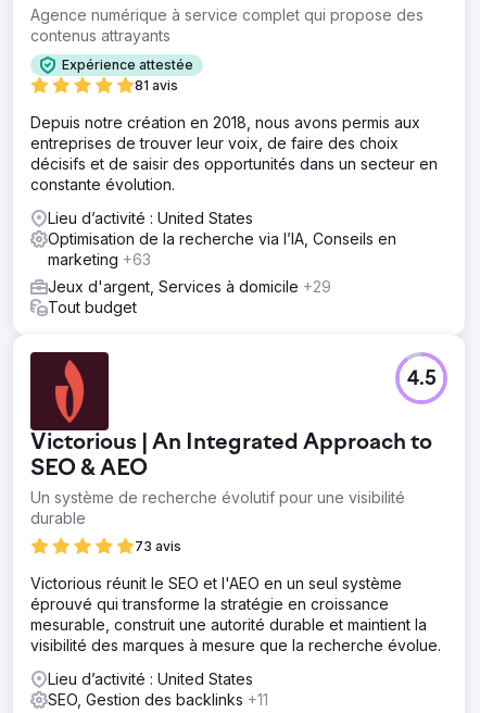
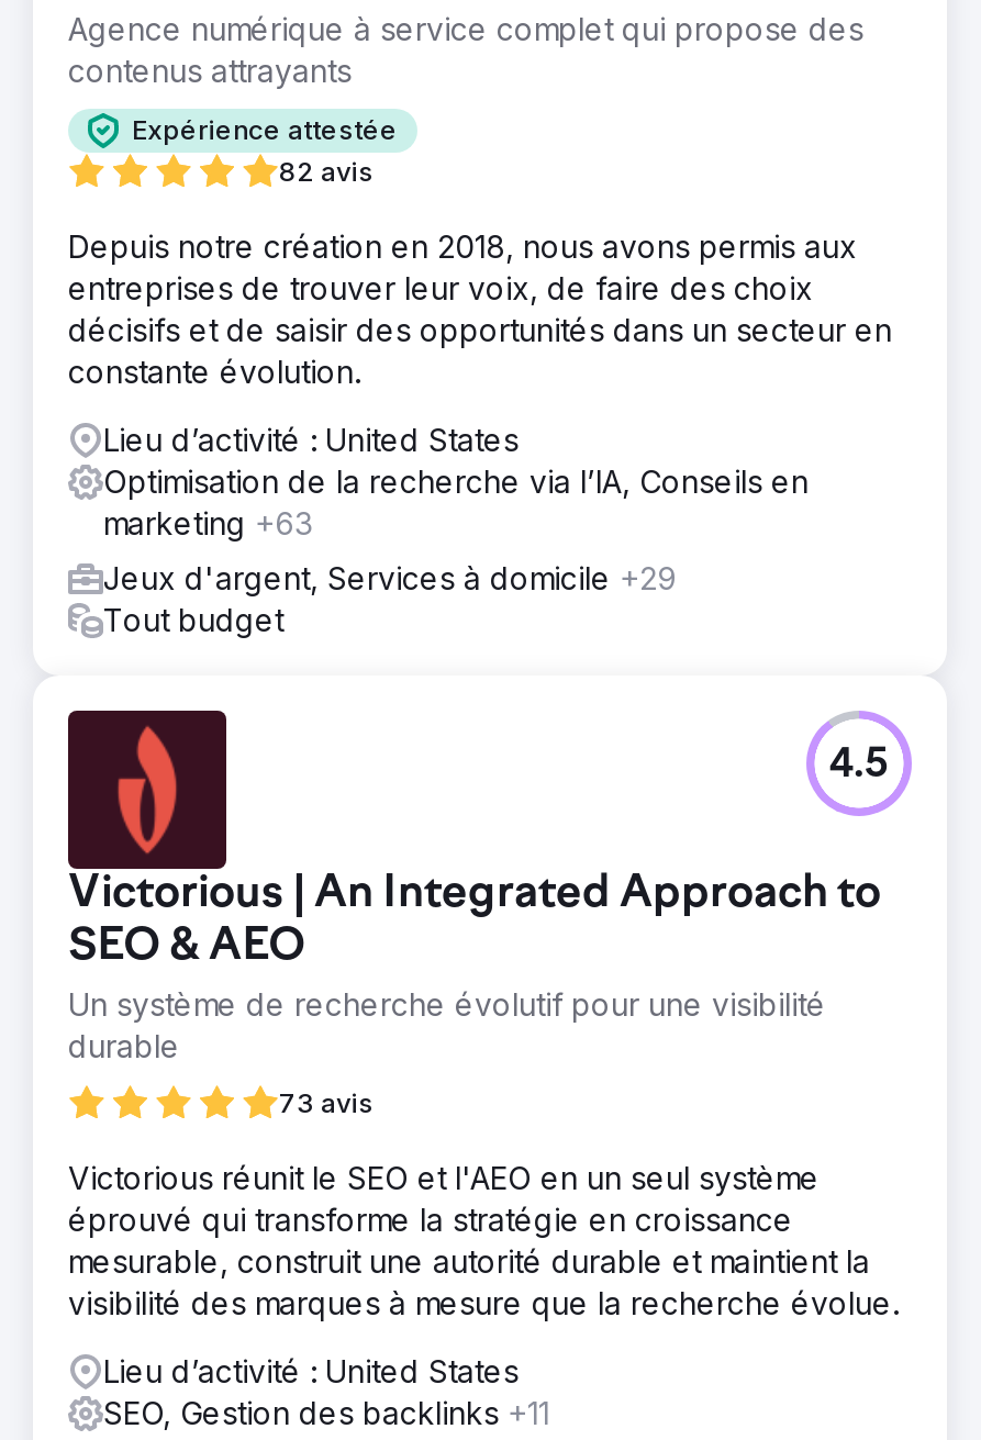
[135,77,178,93] 81 avis -> [279,154,374,187] 82 avis

